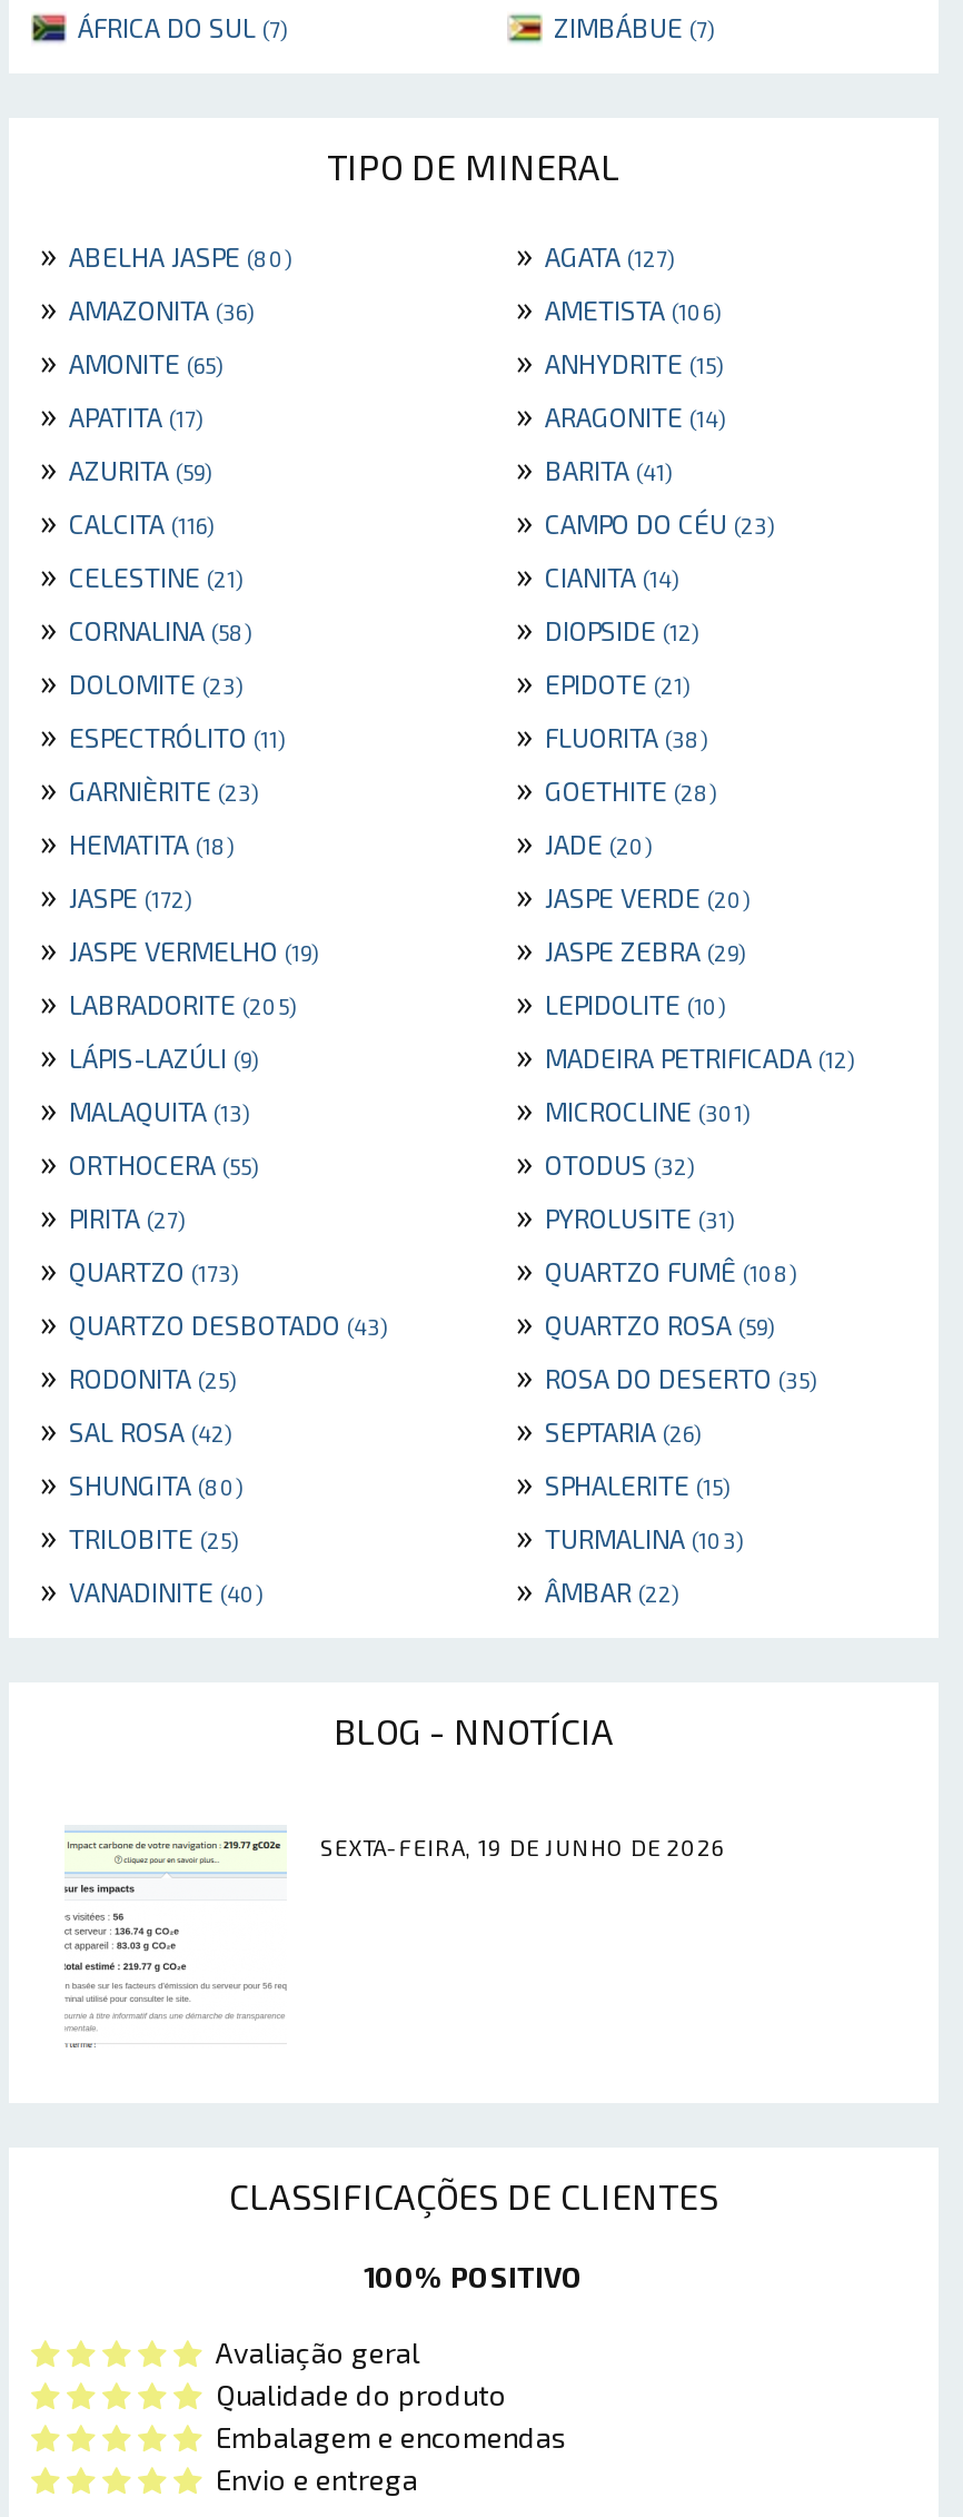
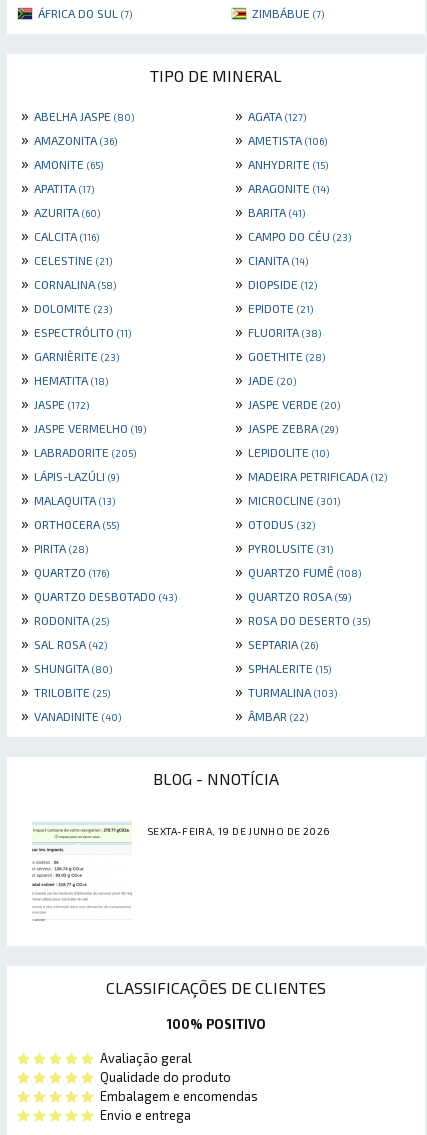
[31,446,211,488] » AZURITA (59) -> [17,201,100,220] » AZURITA (60)
[31,1194,185,1236] » PIRITA (27) -> [17,537,88,556] » PIRITA (28)
[31,1247,238,1289] » QUARTZO (173) -> [17,561,109,580] » QUARTZO (176)

